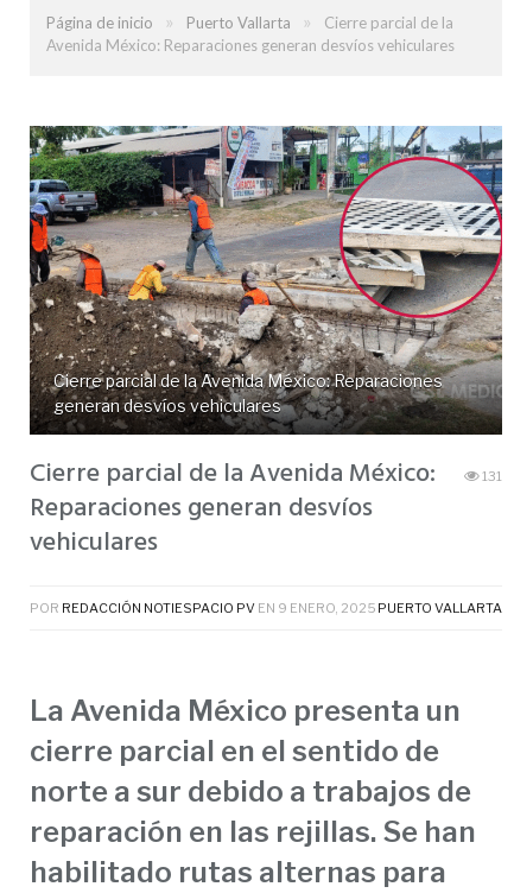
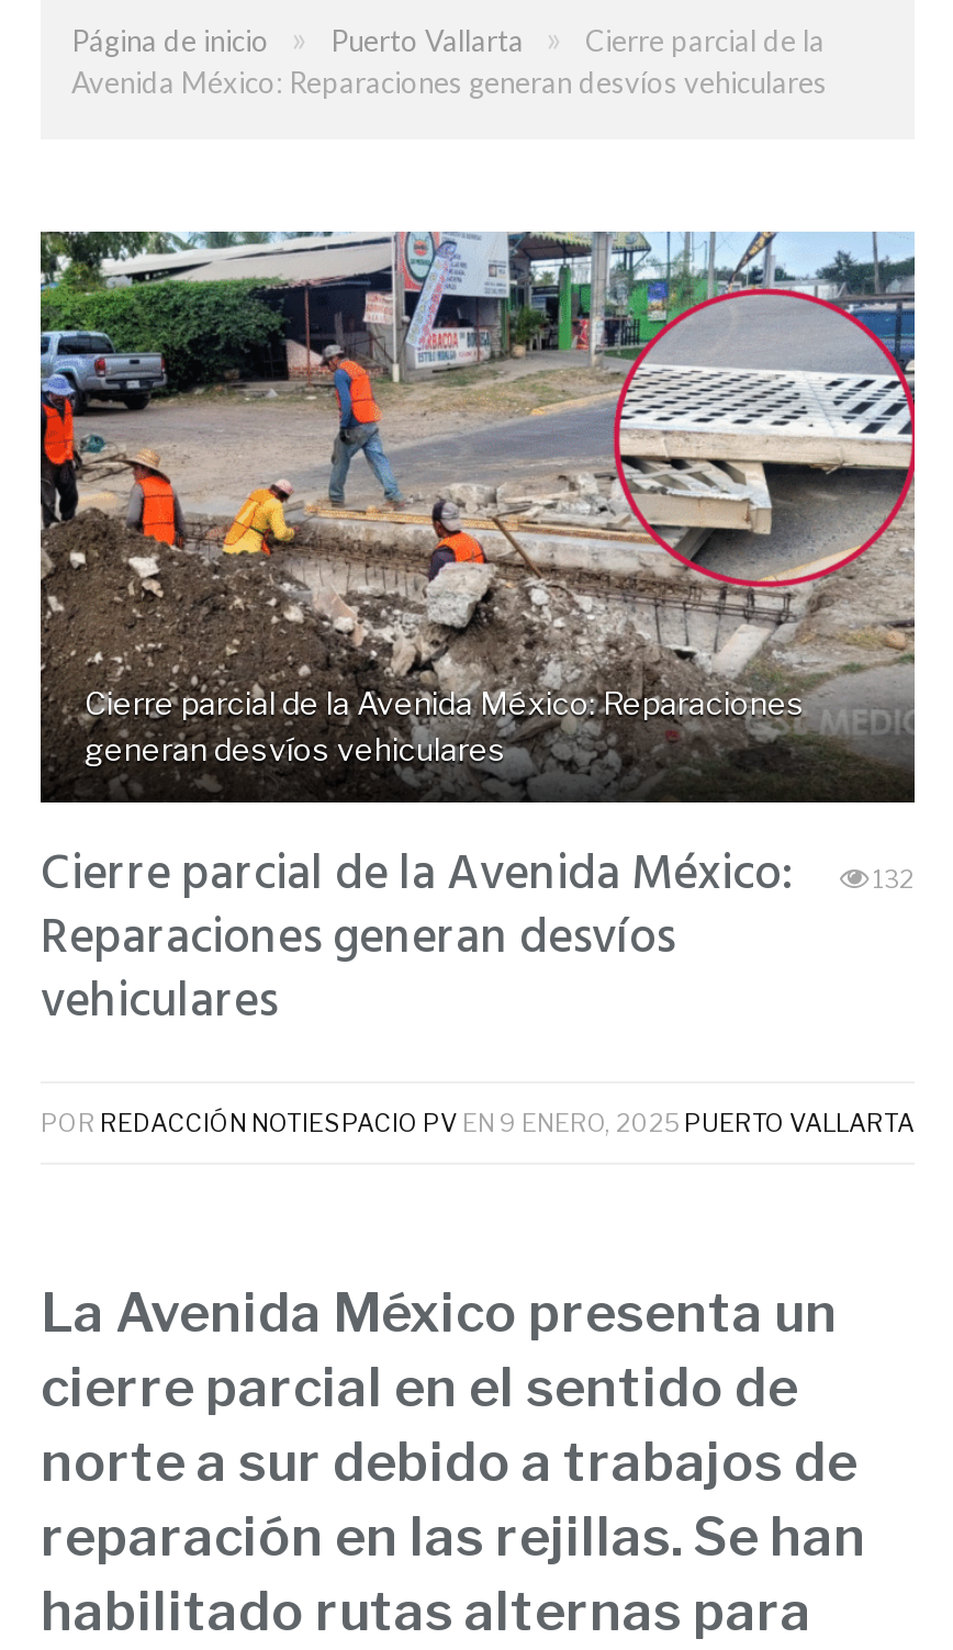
[480,468,502,485] 131 -> [868,864,915,895] 132

